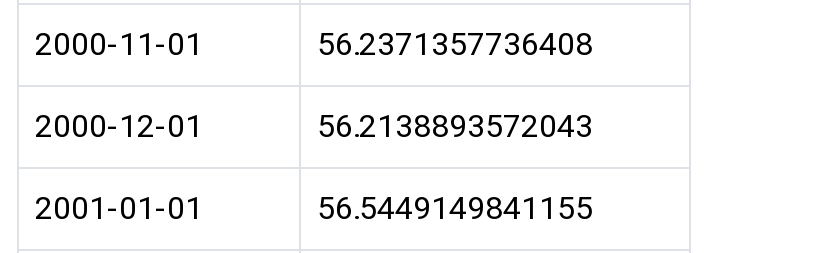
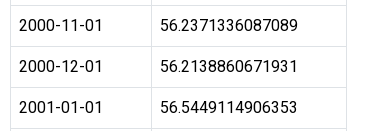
[317,25,593,63] 56.2371357736408 -> [160,16,298,35] 56.2371336087089
[317,107,593,145] 56.2138893572043 -> [160,57,298,76] 56.2138860671931
[317,189,593,227] 56.5449149841155 -> [160,98,298,117] 56.5449114906353

